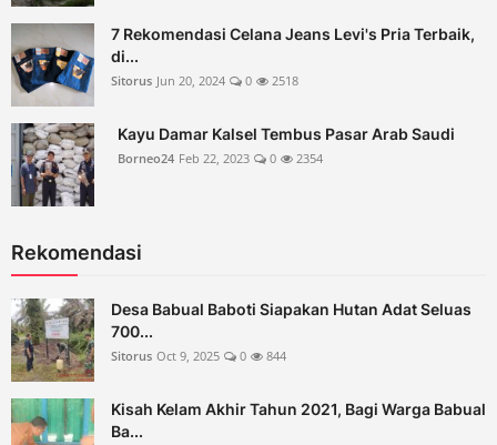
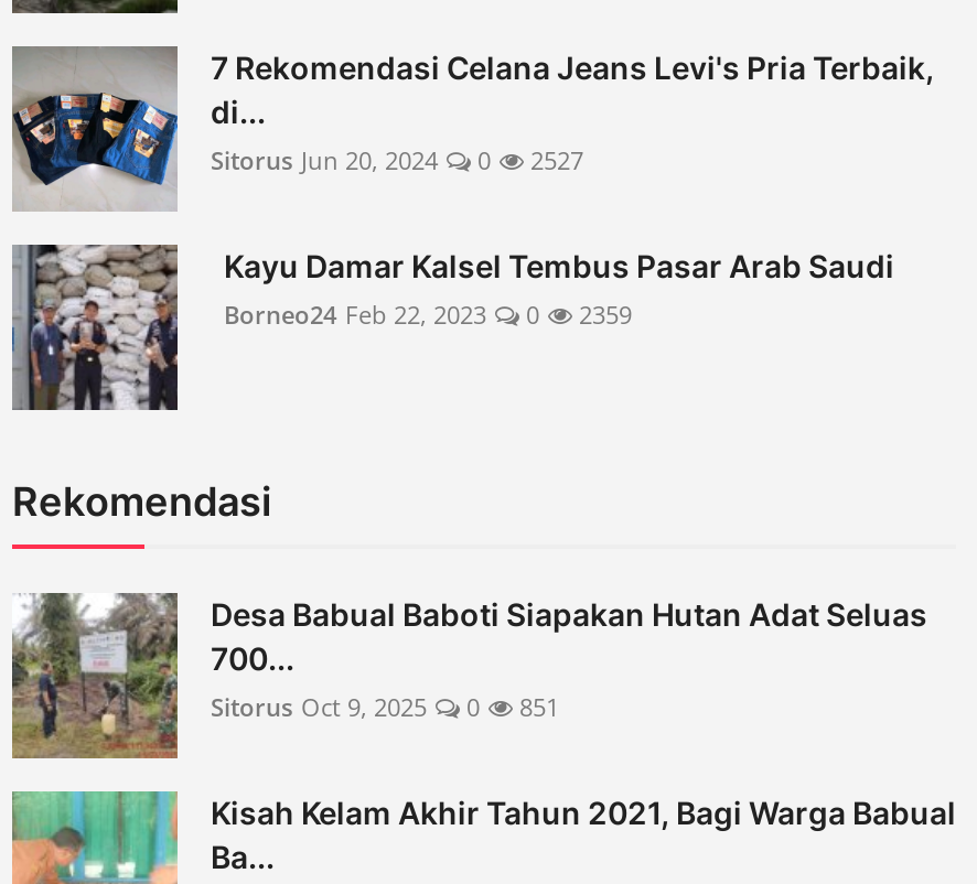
[111,72,298,89] Sitorus Jun 20, 2024 0 2518 -> [211,143,583,176] Sitorus Jun 20, 2024 0 2527
[118,150,323,166] Borneo24 Feb 22, 2023 0 2354 -> [224,297,632,330] Borneo24 Feb 22, 2023 0 2359
[111,347,286,364] Sitorus Oct 9, 2025 0 844 -> [211,690,559,723] Sitorus Oct 9, 2025 0 851

